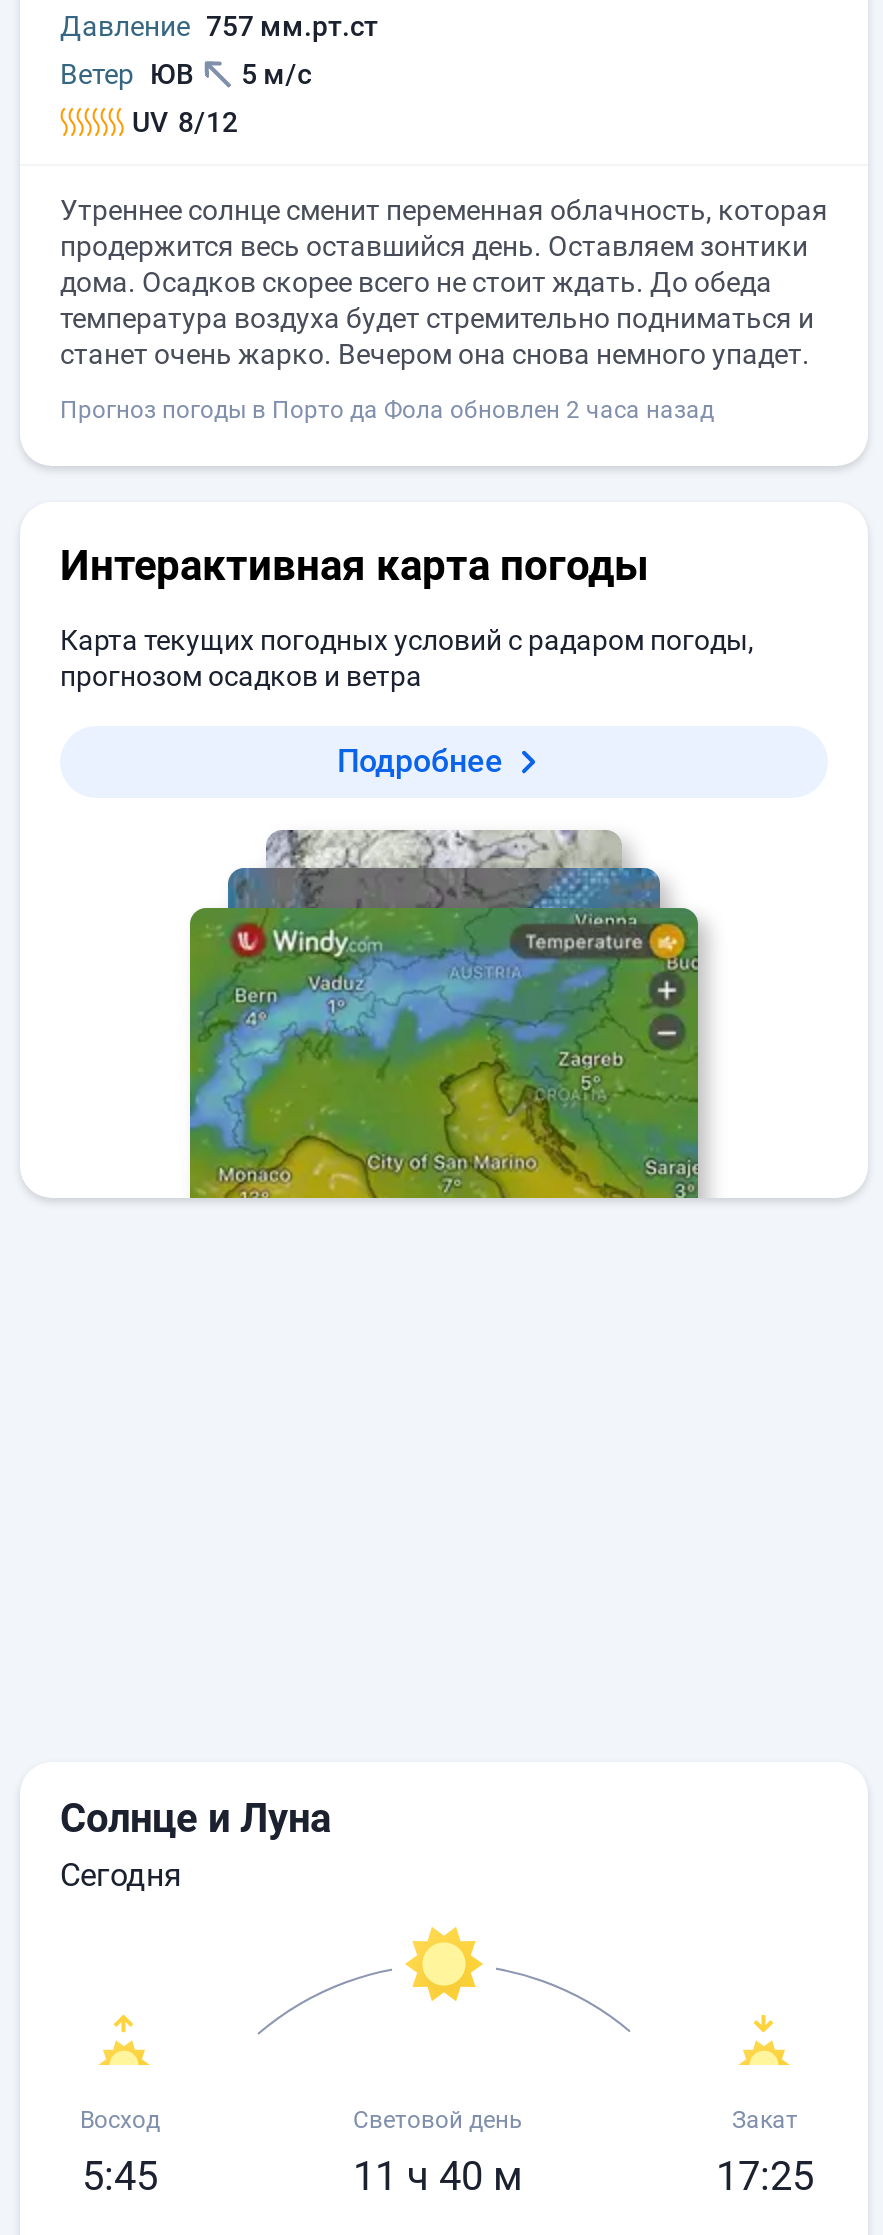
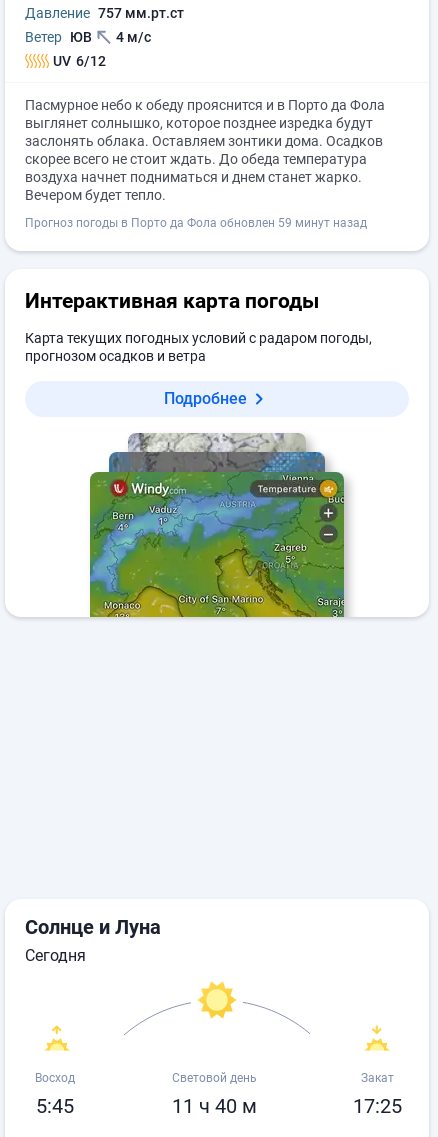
[60,58,311,90] Ветер ЮВ 5 м/с -> [25,29,151,45] Ветер ЮВ 4 м/с
[132,106,238,138] UV 8/12 -> [53,53,106,69] UV 6/12
[60,194,828,370] Утреннее солнце сменит переменная облачность, которая | продержится весь оставшийся день. Оставляем зонтики | дома. Осадков скорее всего не стоит ждать. До обеда | температура воздуха будет стремительно подниматься и | станет очень жарко. Вечером она снова немного упадет. -> [25,97,385,203] Пасмурное небо к обеду прояснится и в Порто да Фола | выглянет солнышко, которое позднее изредка будут | заслонять облака. Оставляем зонтики дома. Осадков | скорее всего не стоит ждать. До обеда температура | воздуха начнет подниматься и днем станет жарко. | Вечером будет тепло.
[60,396,714,424] Прогноз погоды в Порто да Фола обновлен 2 часа назад -> [25,216,367,230] Прогноз погоды в Порто да Фола обновлен 59 минут назад

